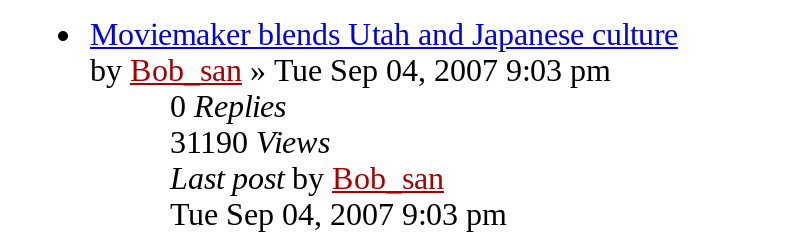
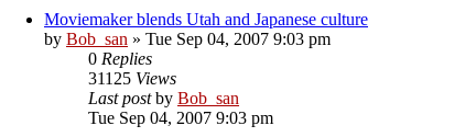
[170,125,330,159] 31190 Views -> [88,69,176,88] 31125 Views

